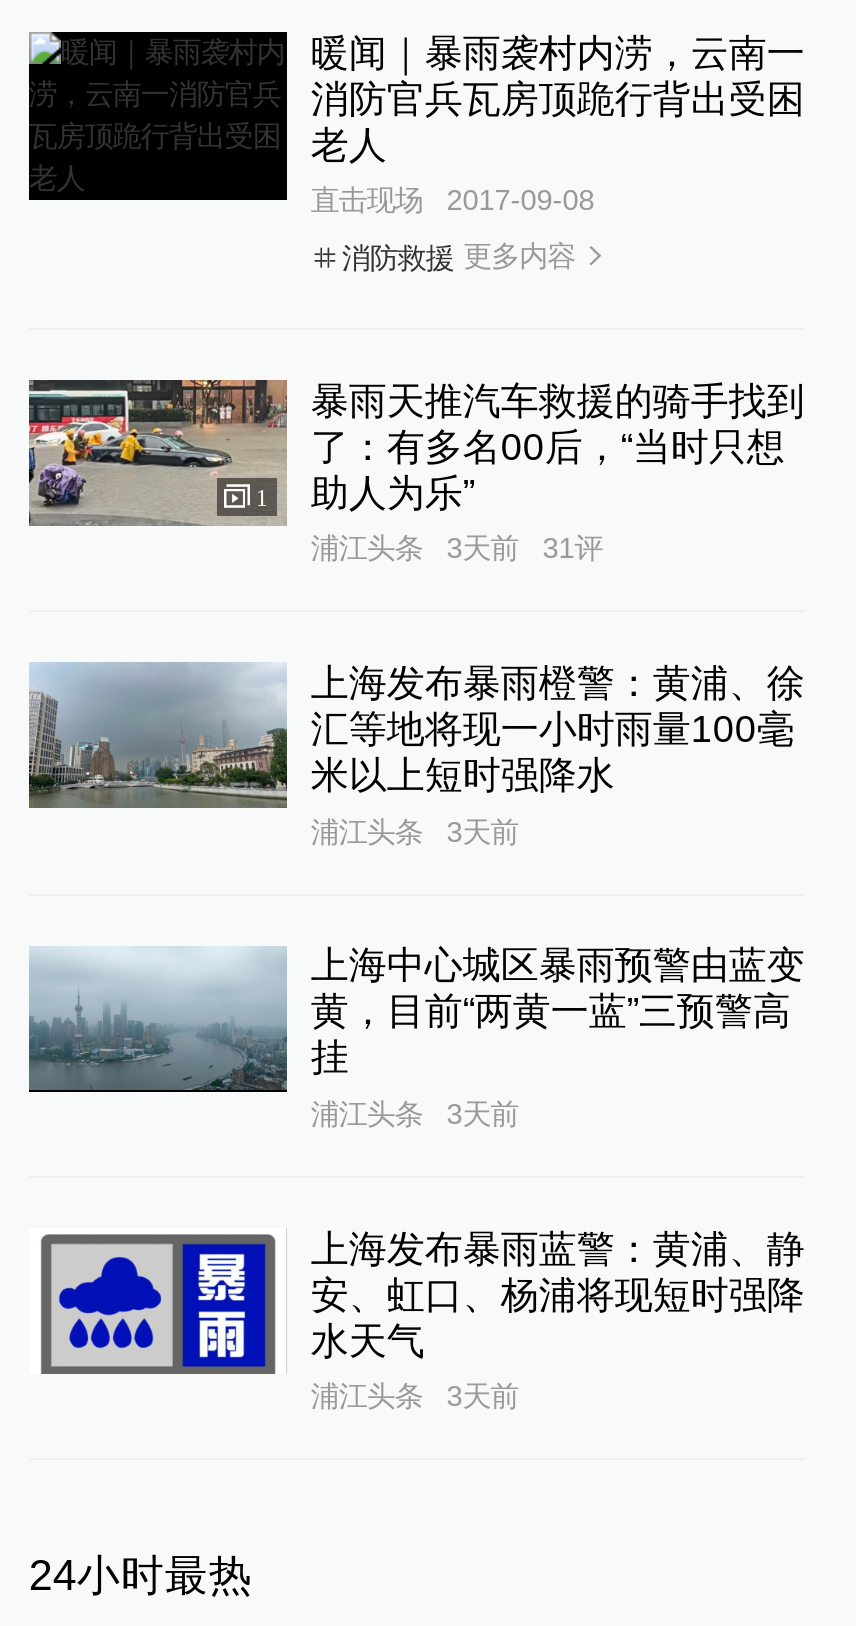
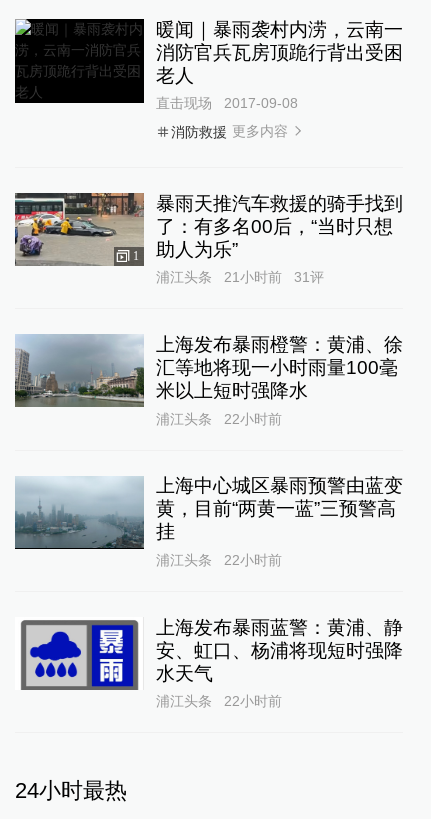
[311,533,602,565] 浦江头条 3天前 31评 -> [156,269,324,285] 浦江头条 21小时前 31评
[311,815,519,847] 浦江头条 3天前 -> [156,411,282,427] 浦江头条 22小时前
[311,1098,519,1130] 浦江头条 3天前 -> [156,552,282,568] 浦江头条 22小时前
[311,1381,519,1413] 浦江头条 3天前 -> [156,693,282,709] 浦江头条 22小时前

